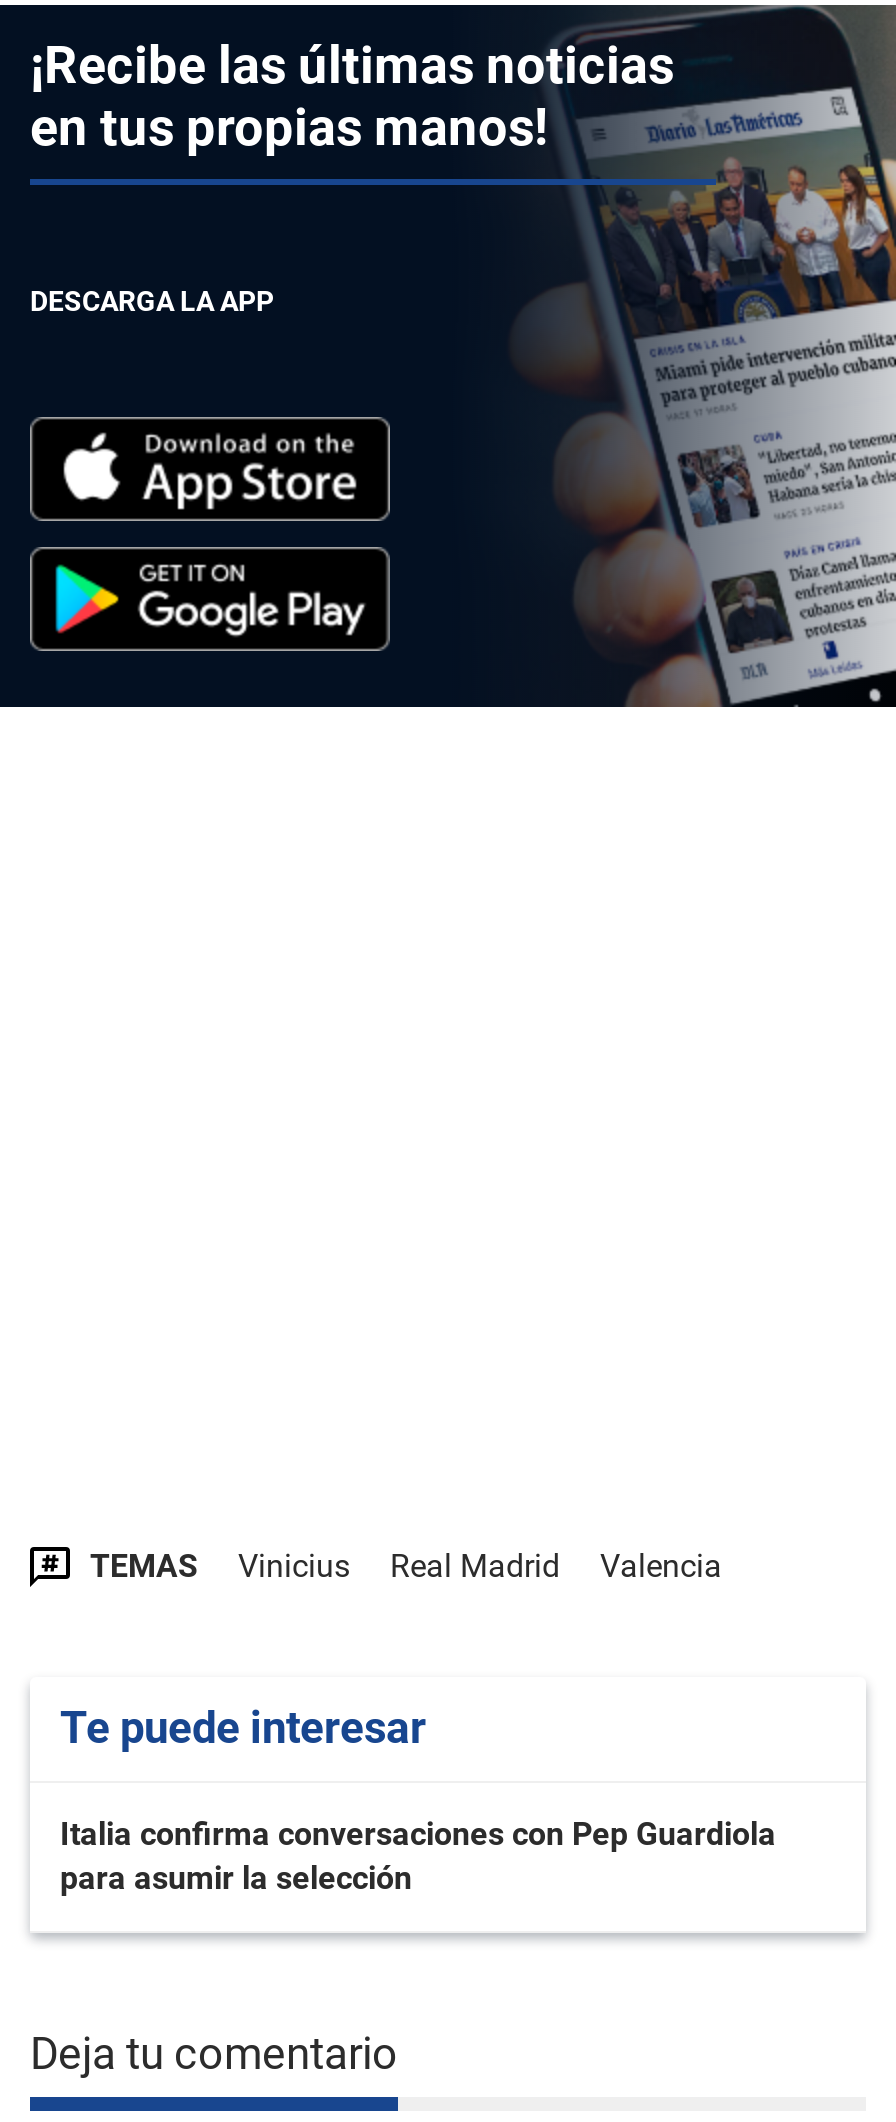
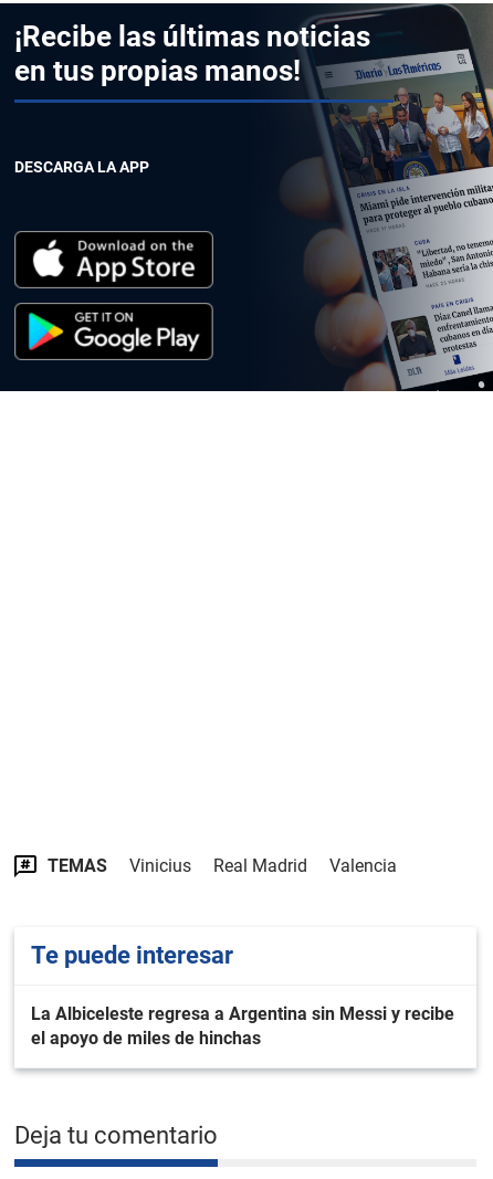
[60,1815,776,1897] Italia confirma conversaciones con Pep Guardiola | para asumir la selección -> [31,1003,454,1049] La Albiceleste regresa a Argentina sin Messi y recibe | el apoyo de miles de hinchas

